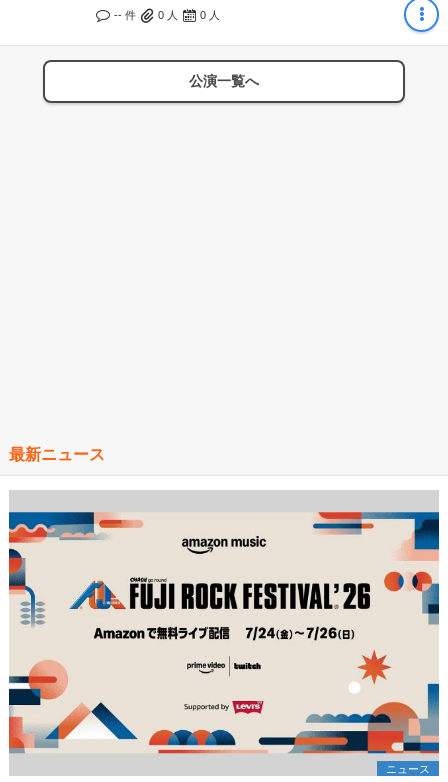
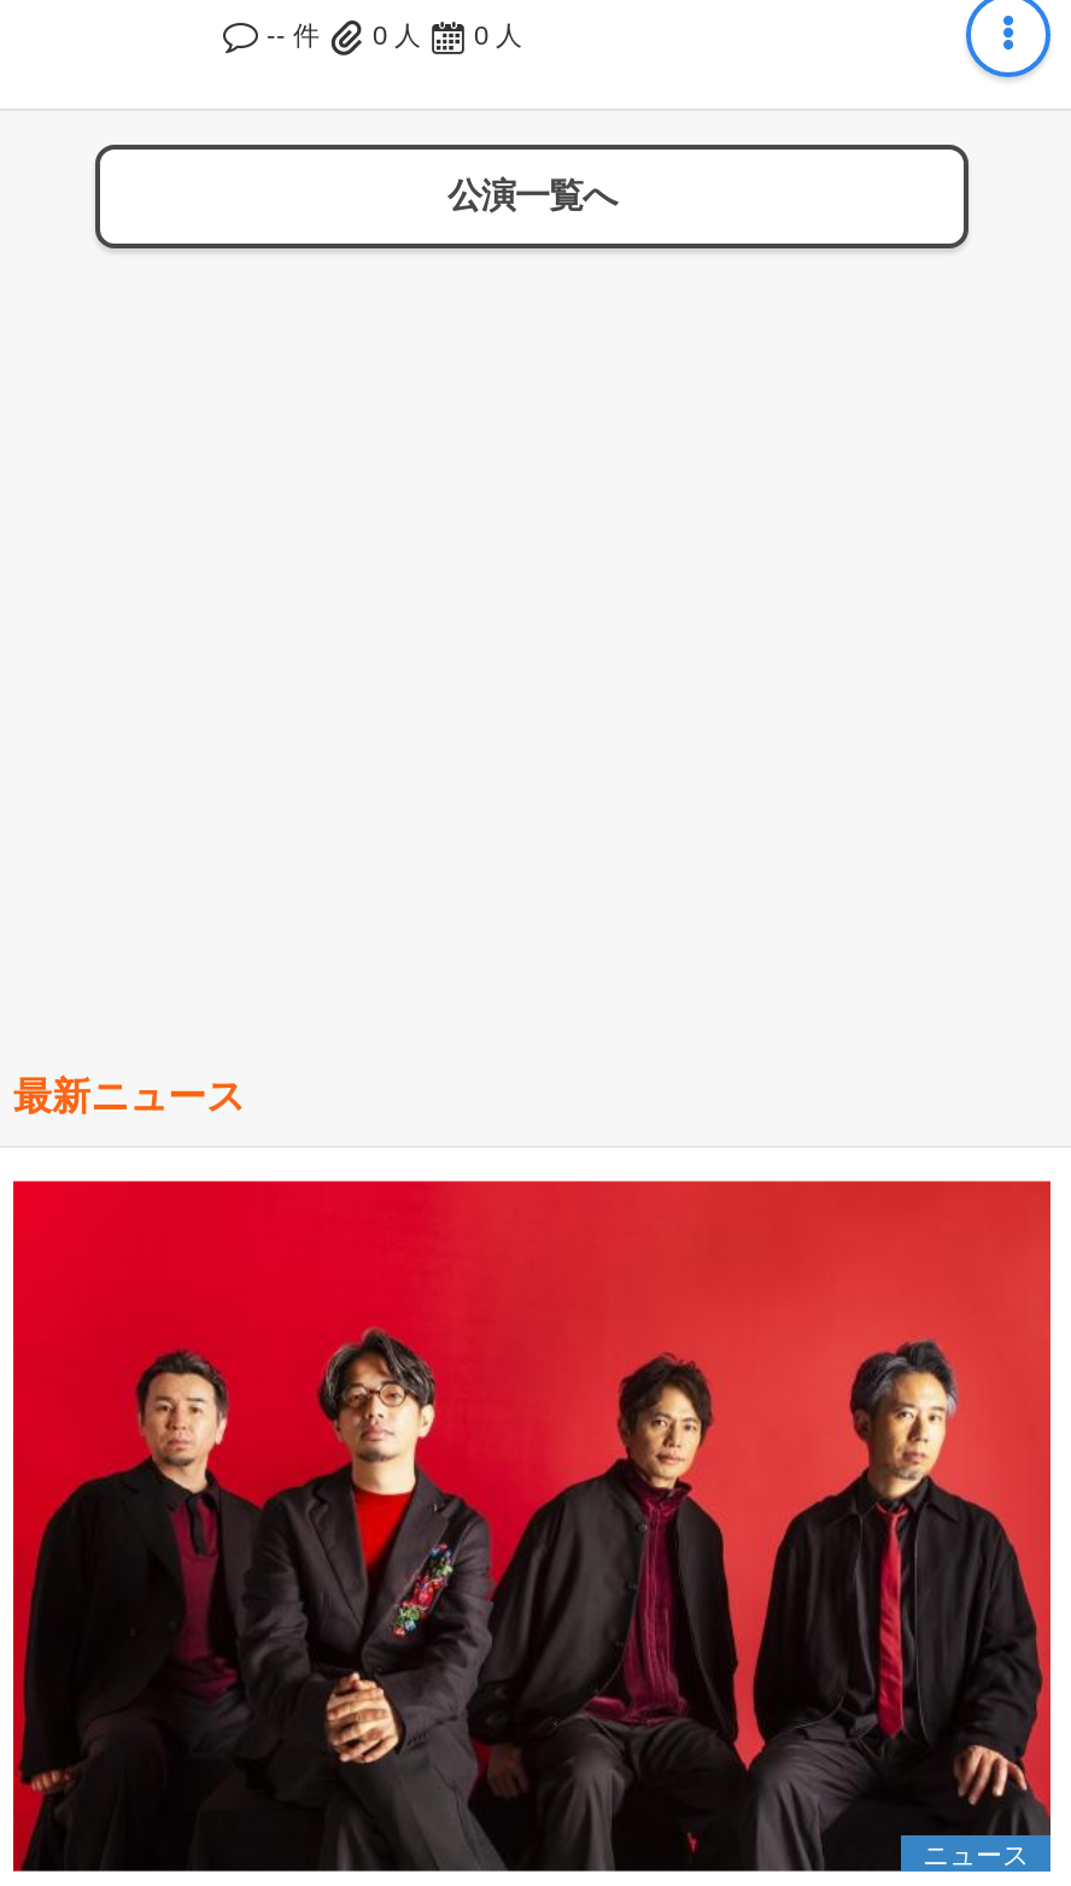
[8,490,440,776] [image] -> [11,1179,1053,1874] [image]

